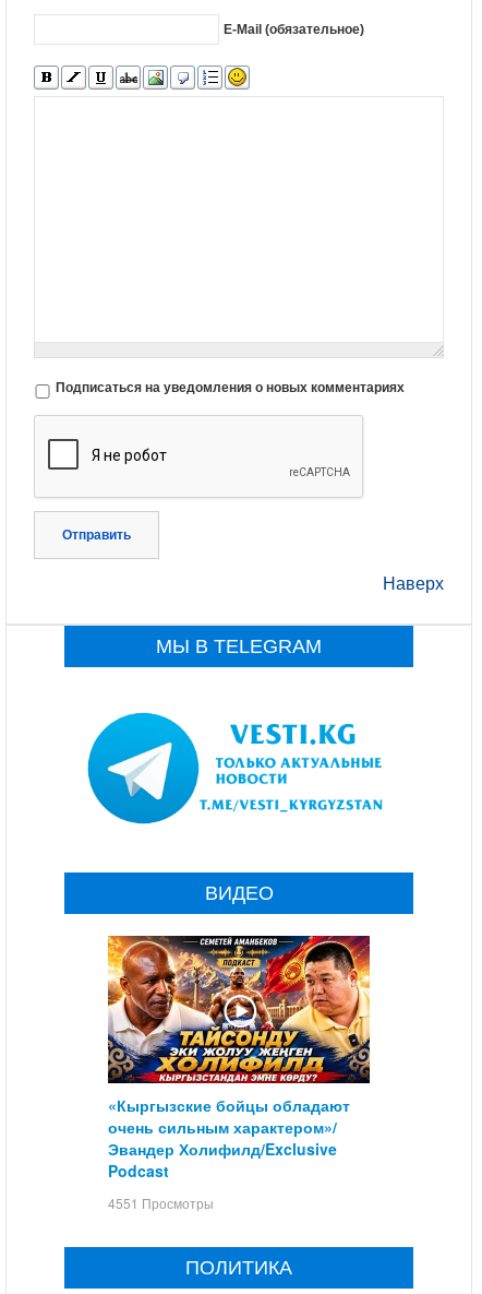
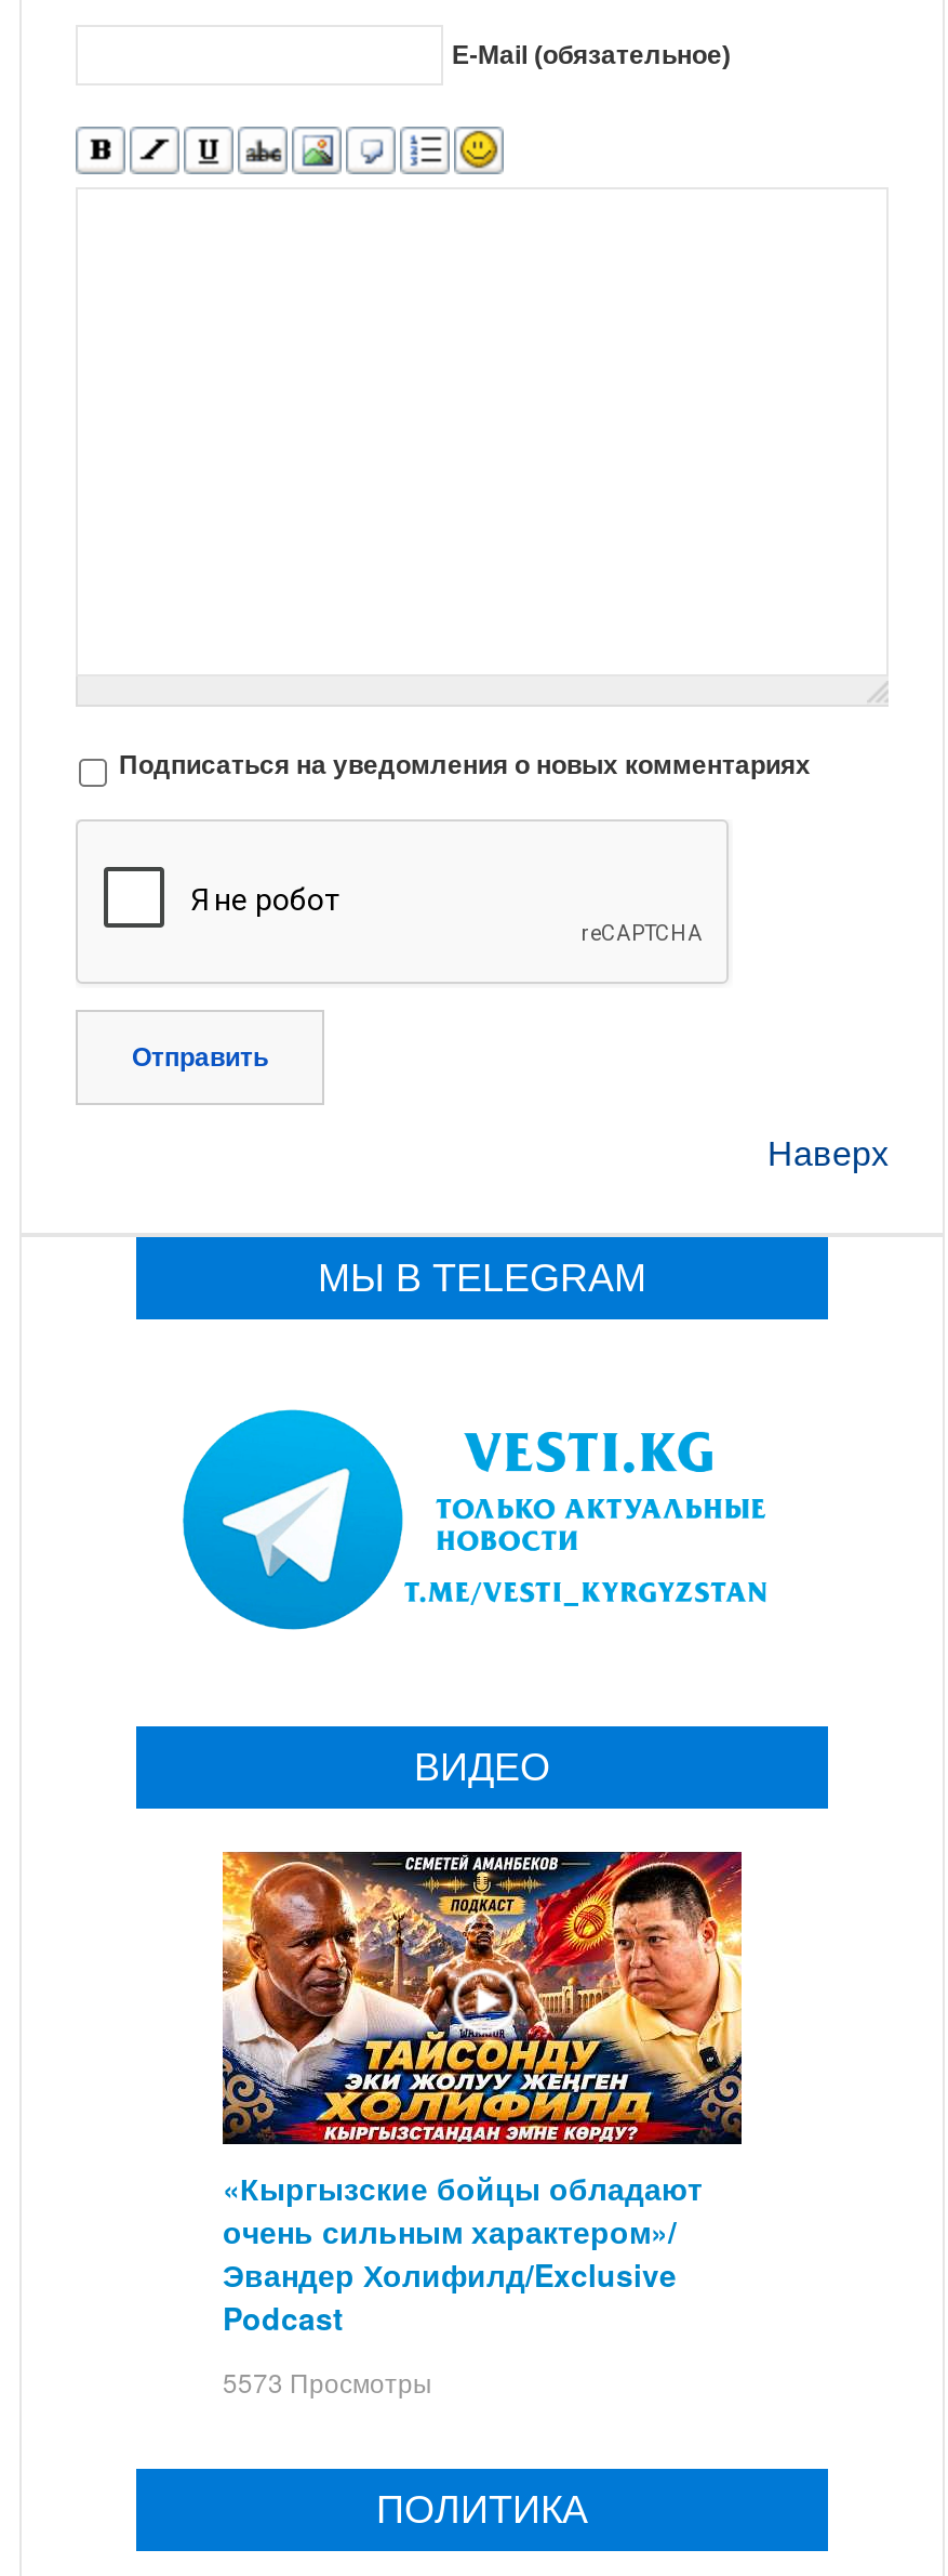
[108,1194,214,1213] 4551 Просмотры -> [223,2364,432,2400] 5573 Просмотры

